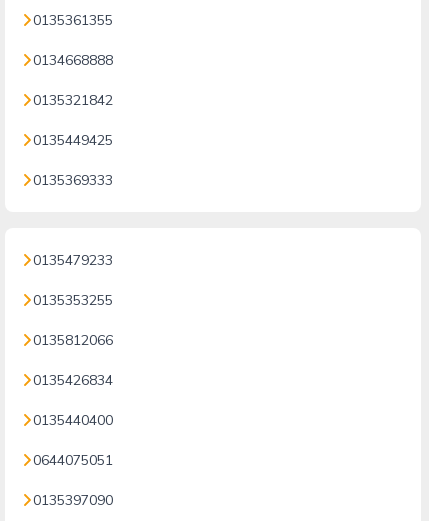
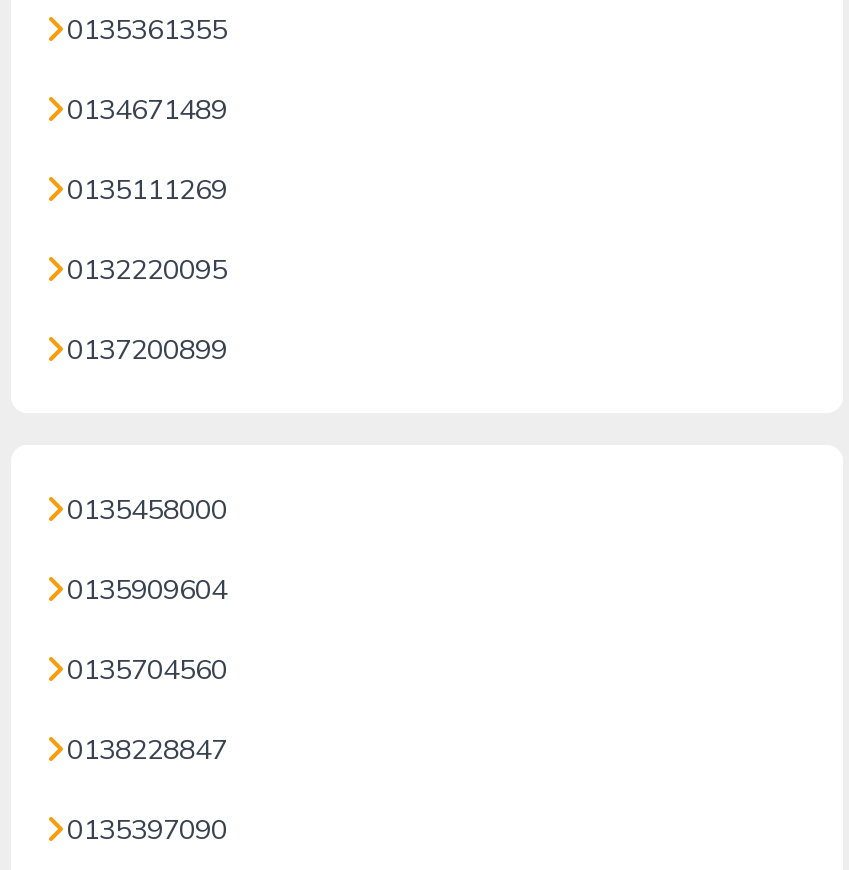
[33,51,113,189] 0134668888 | 0135321842 | 0135449425 | 0135369333 -> [67,91,227,367] 0134671489 | 0135111269 | 0132220095 | 0137200899
[33,251,113,469] 0135479233 | 0135353255 | 0135812066 | 0135426834 | 0135440400 | 0644075051 -> [67,491,227,767] 0135458000 | 0135909604 | 0135704560 | 0138228847

